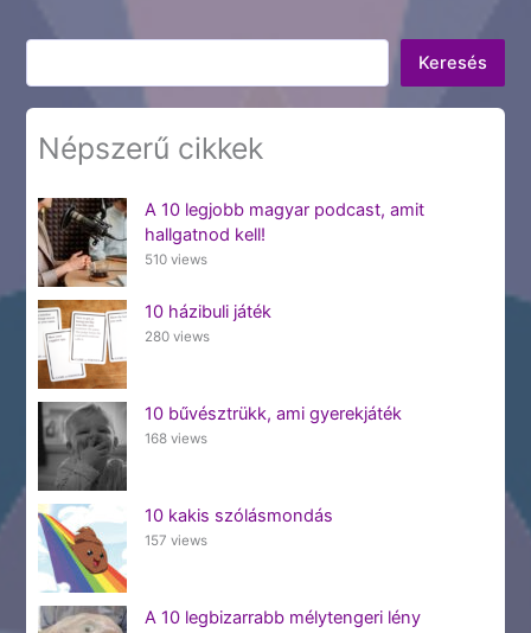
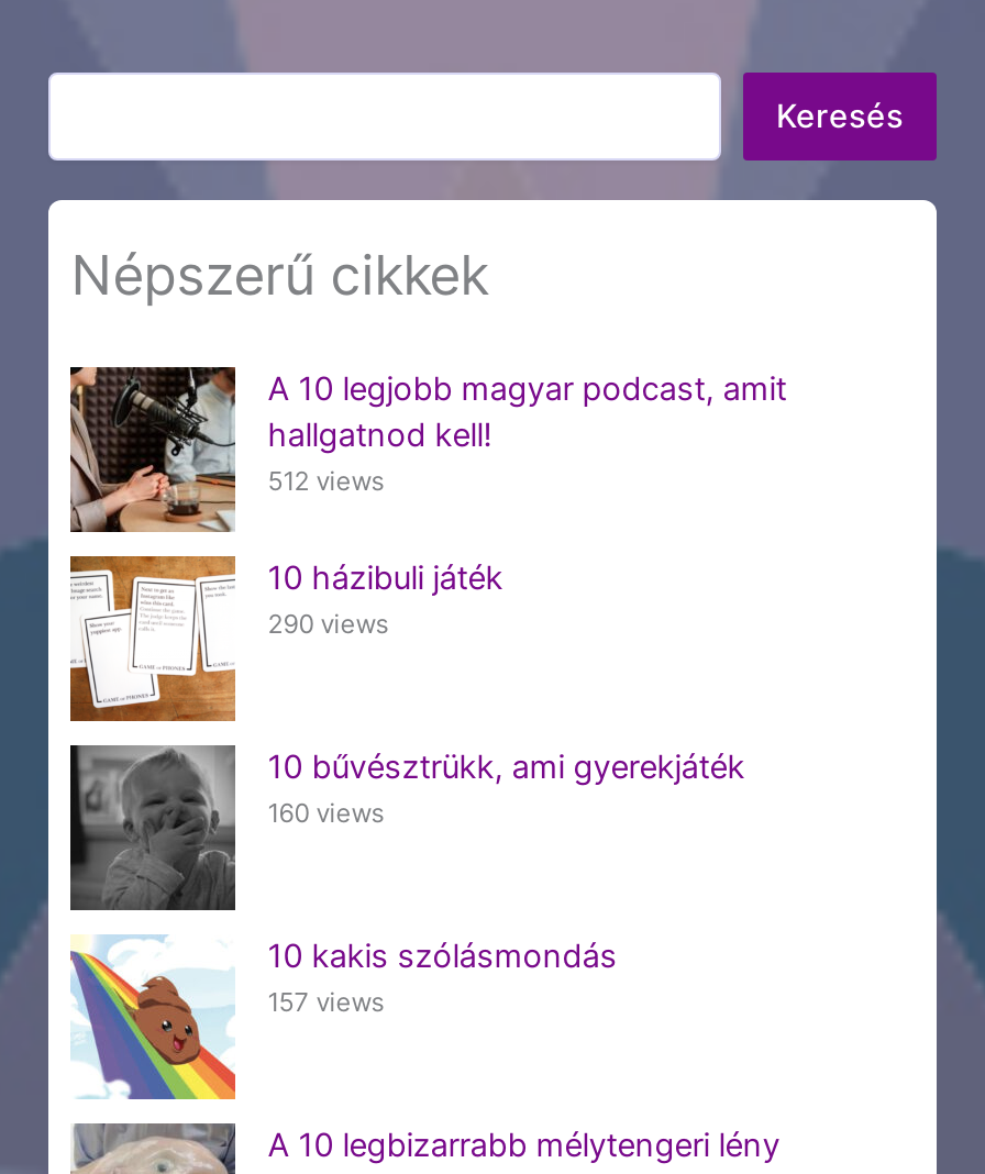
[144,252,207,268] 510 views -> [268,467,384,497] 512 views
[144,329,210,345] 280 views -> [268,609,389,640] 290 views
[144,430,207,447] 168 views -> [268,798,384,829] 160 views

